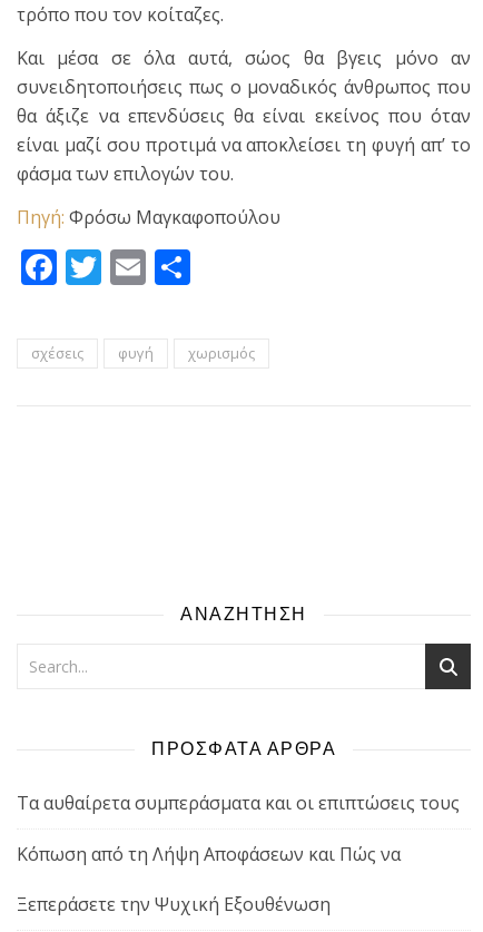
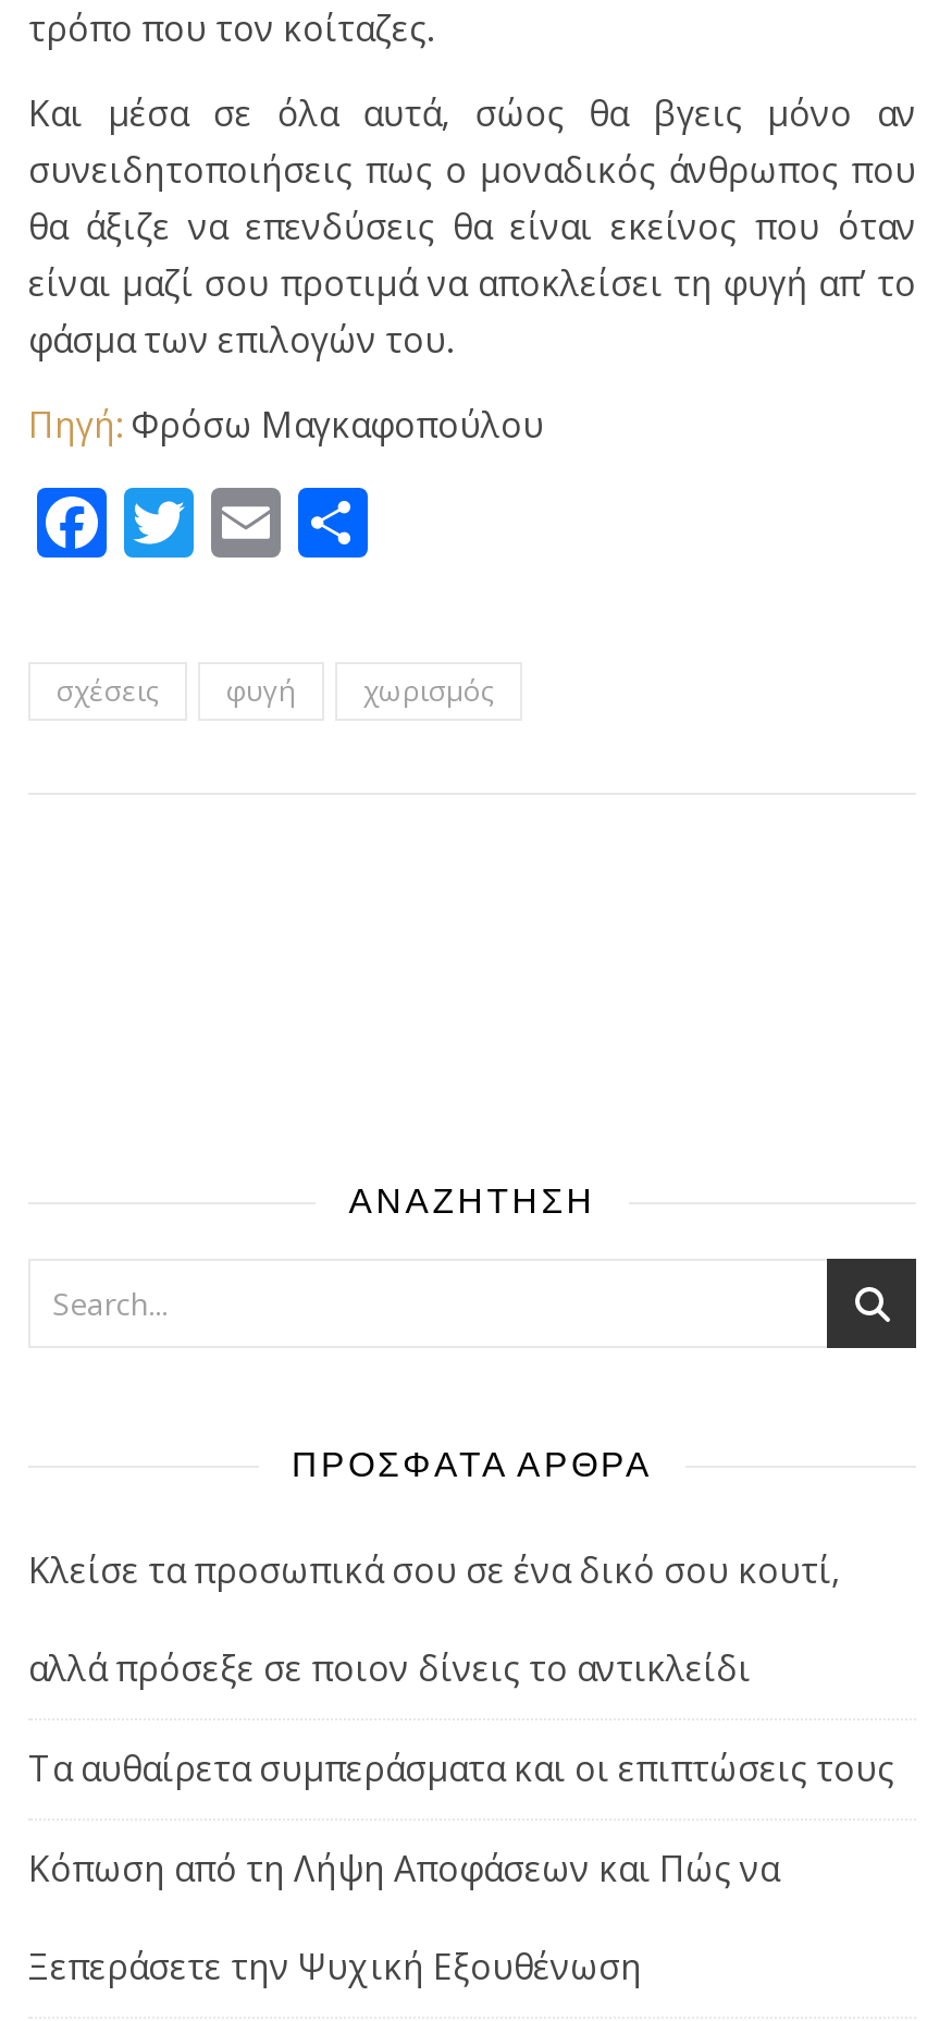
none -> [28,1546,840,1692] Κλείσε τα προσωπικά σου σε ένα δικό σου κουτί, | αλλά πρόσεξε σε ποιον δίνεις το αντικλείδι

